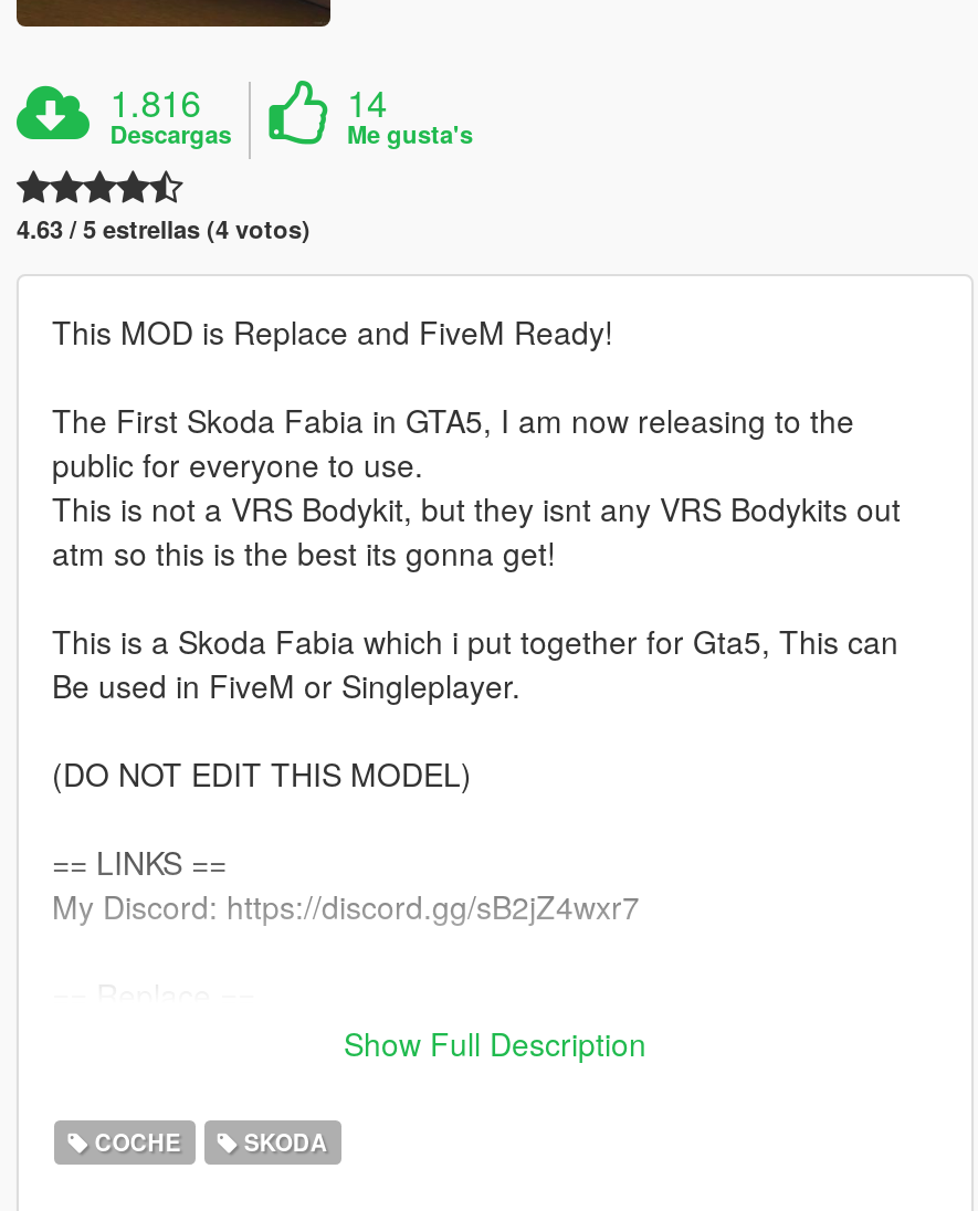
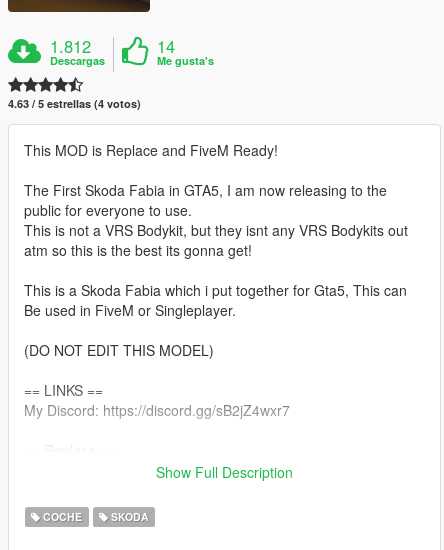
[110,76,200,129] 1.816 -> [50,34,91,58] 1.812

